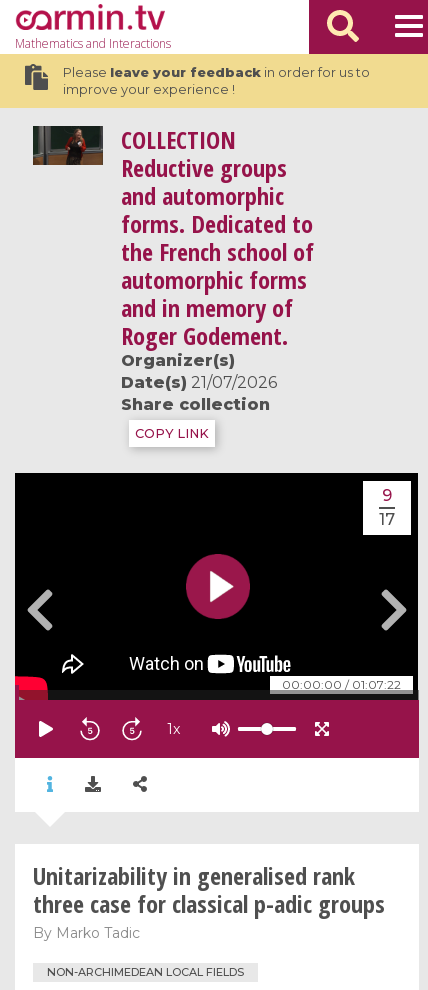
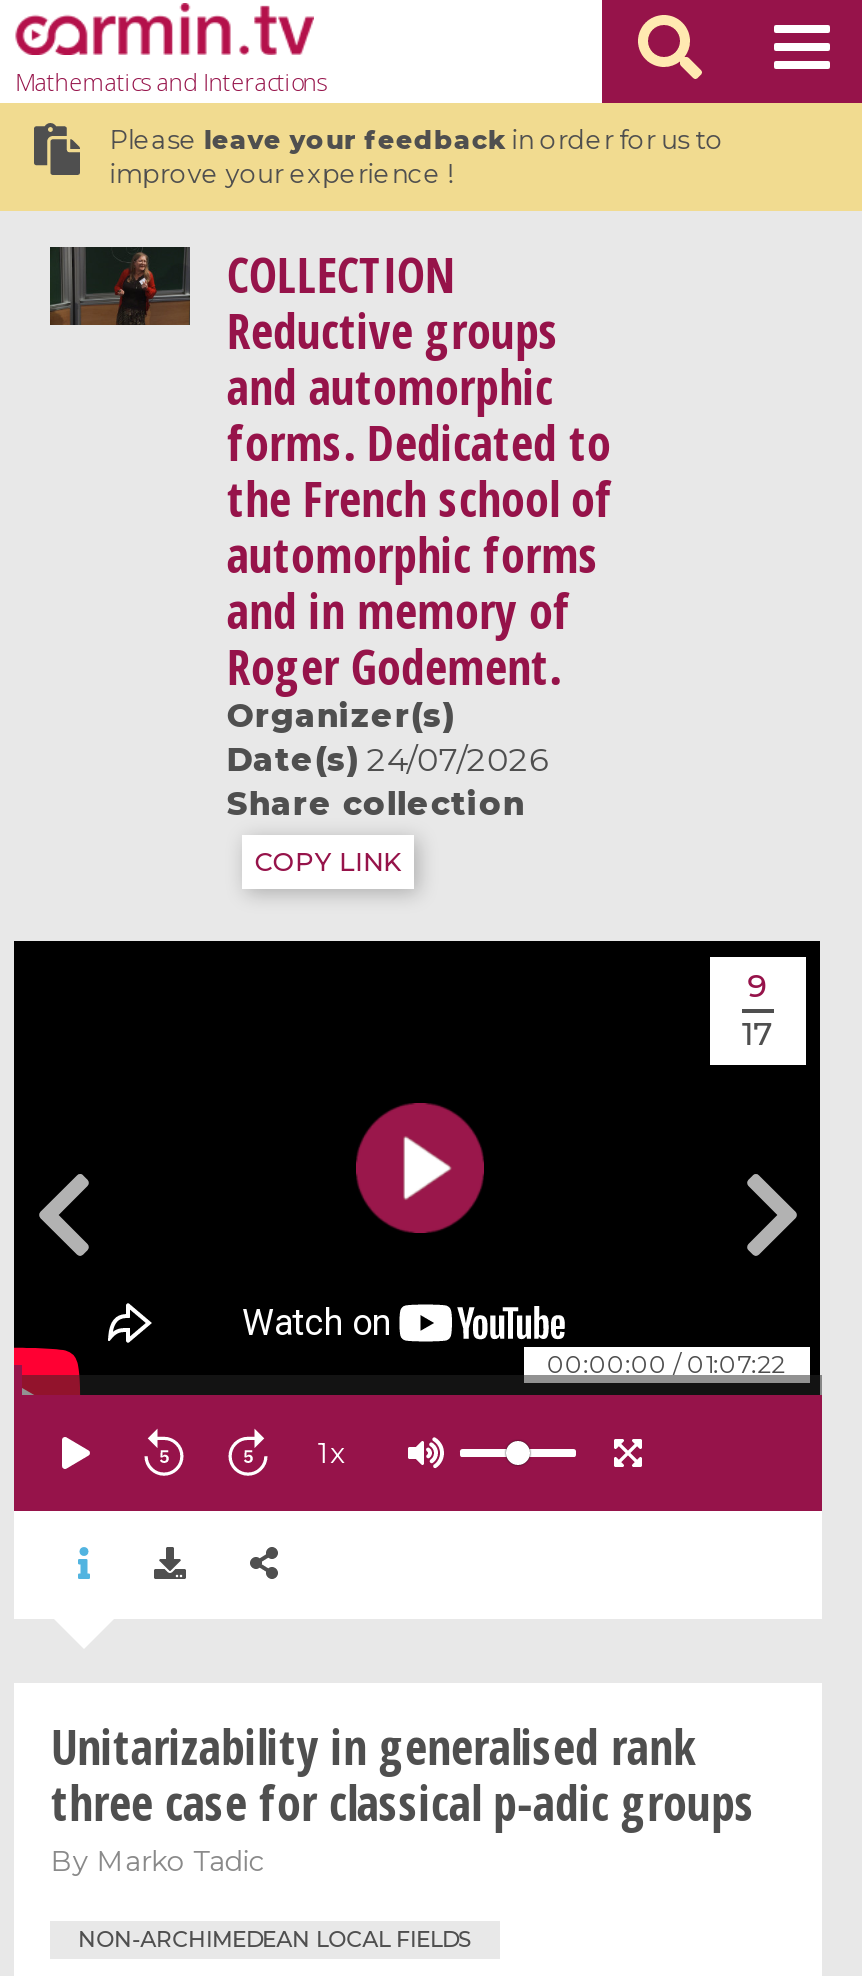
[121,373,277,392] Date(s) 21/07/2026 -> [227,741,547,779] Date(s) 24/07/2026

